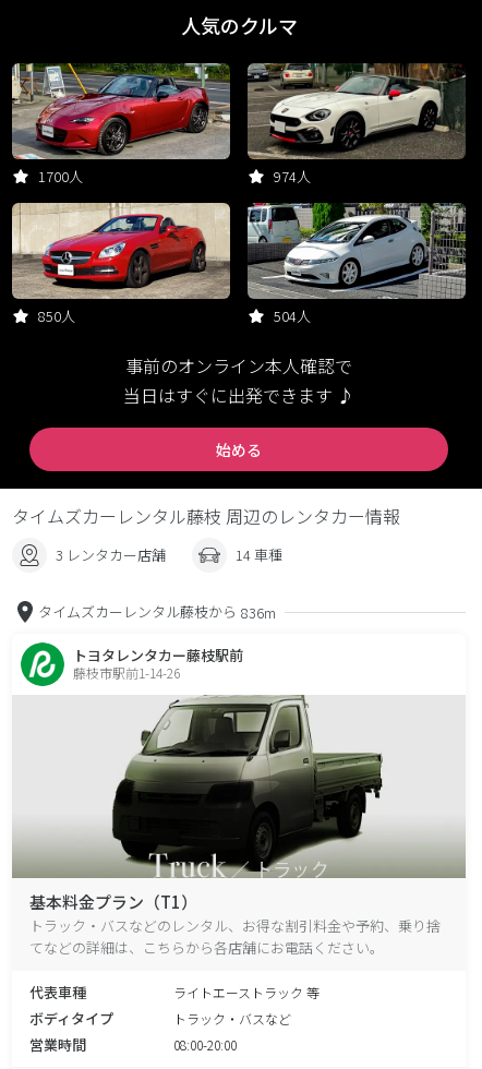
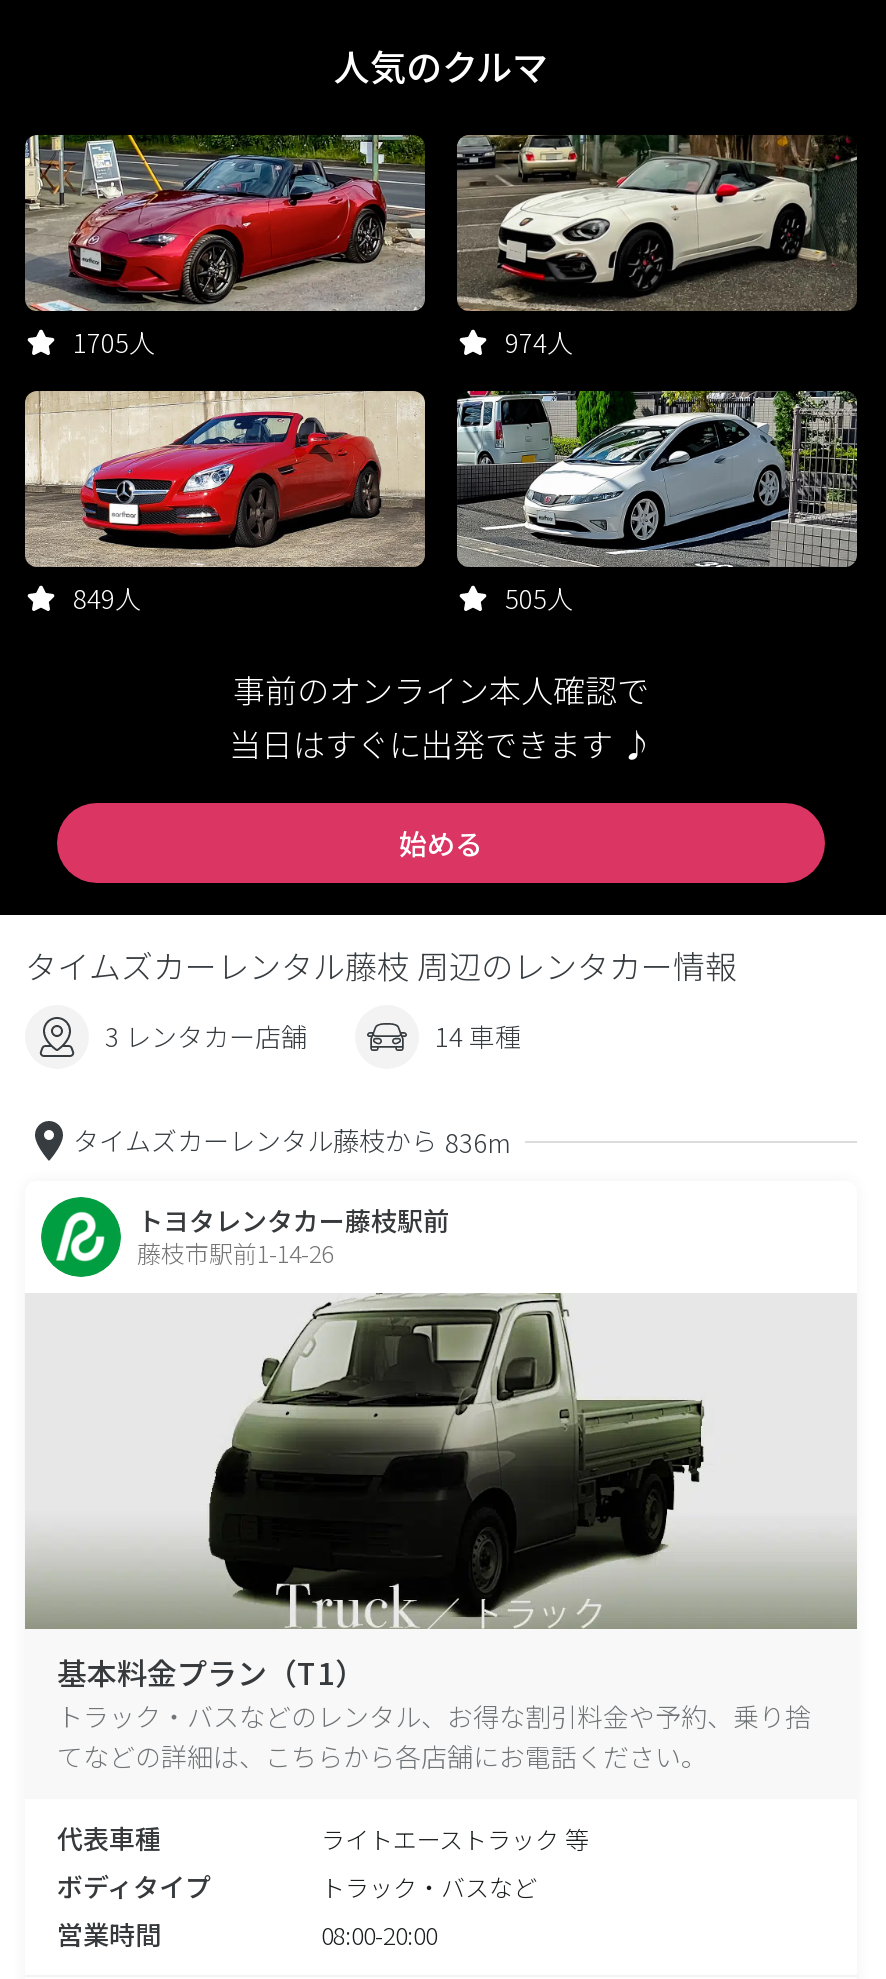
[38,166,83,187] 1700人 -> [73,323,155,361] 1705人
[38,305,75,326] 850人 -> [73,579,141,617] 849人
[274,305,311,326] 504人 -> [505,579,573,617] 505人

